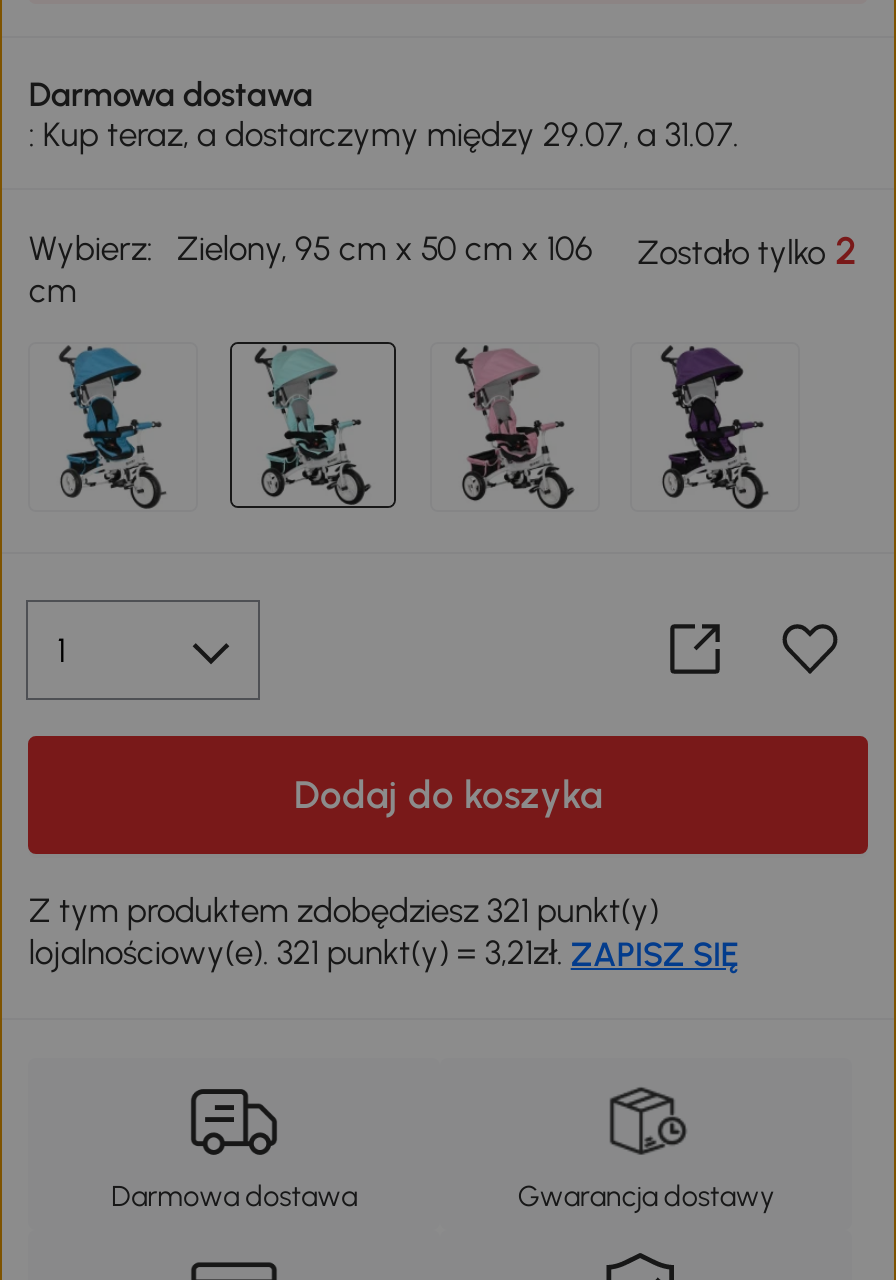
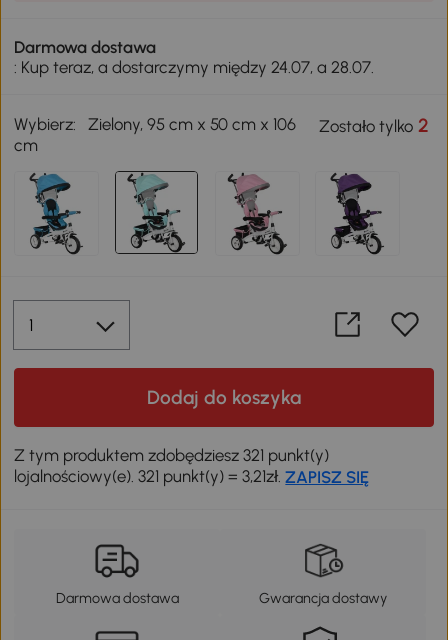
[29,115,739,155] : Kup teraz, a dostarczymy między 29.07, a 31.07. -> [14,57,374,77] : Kup teraz, a dostarczymy między 24.07, a 28.07.

